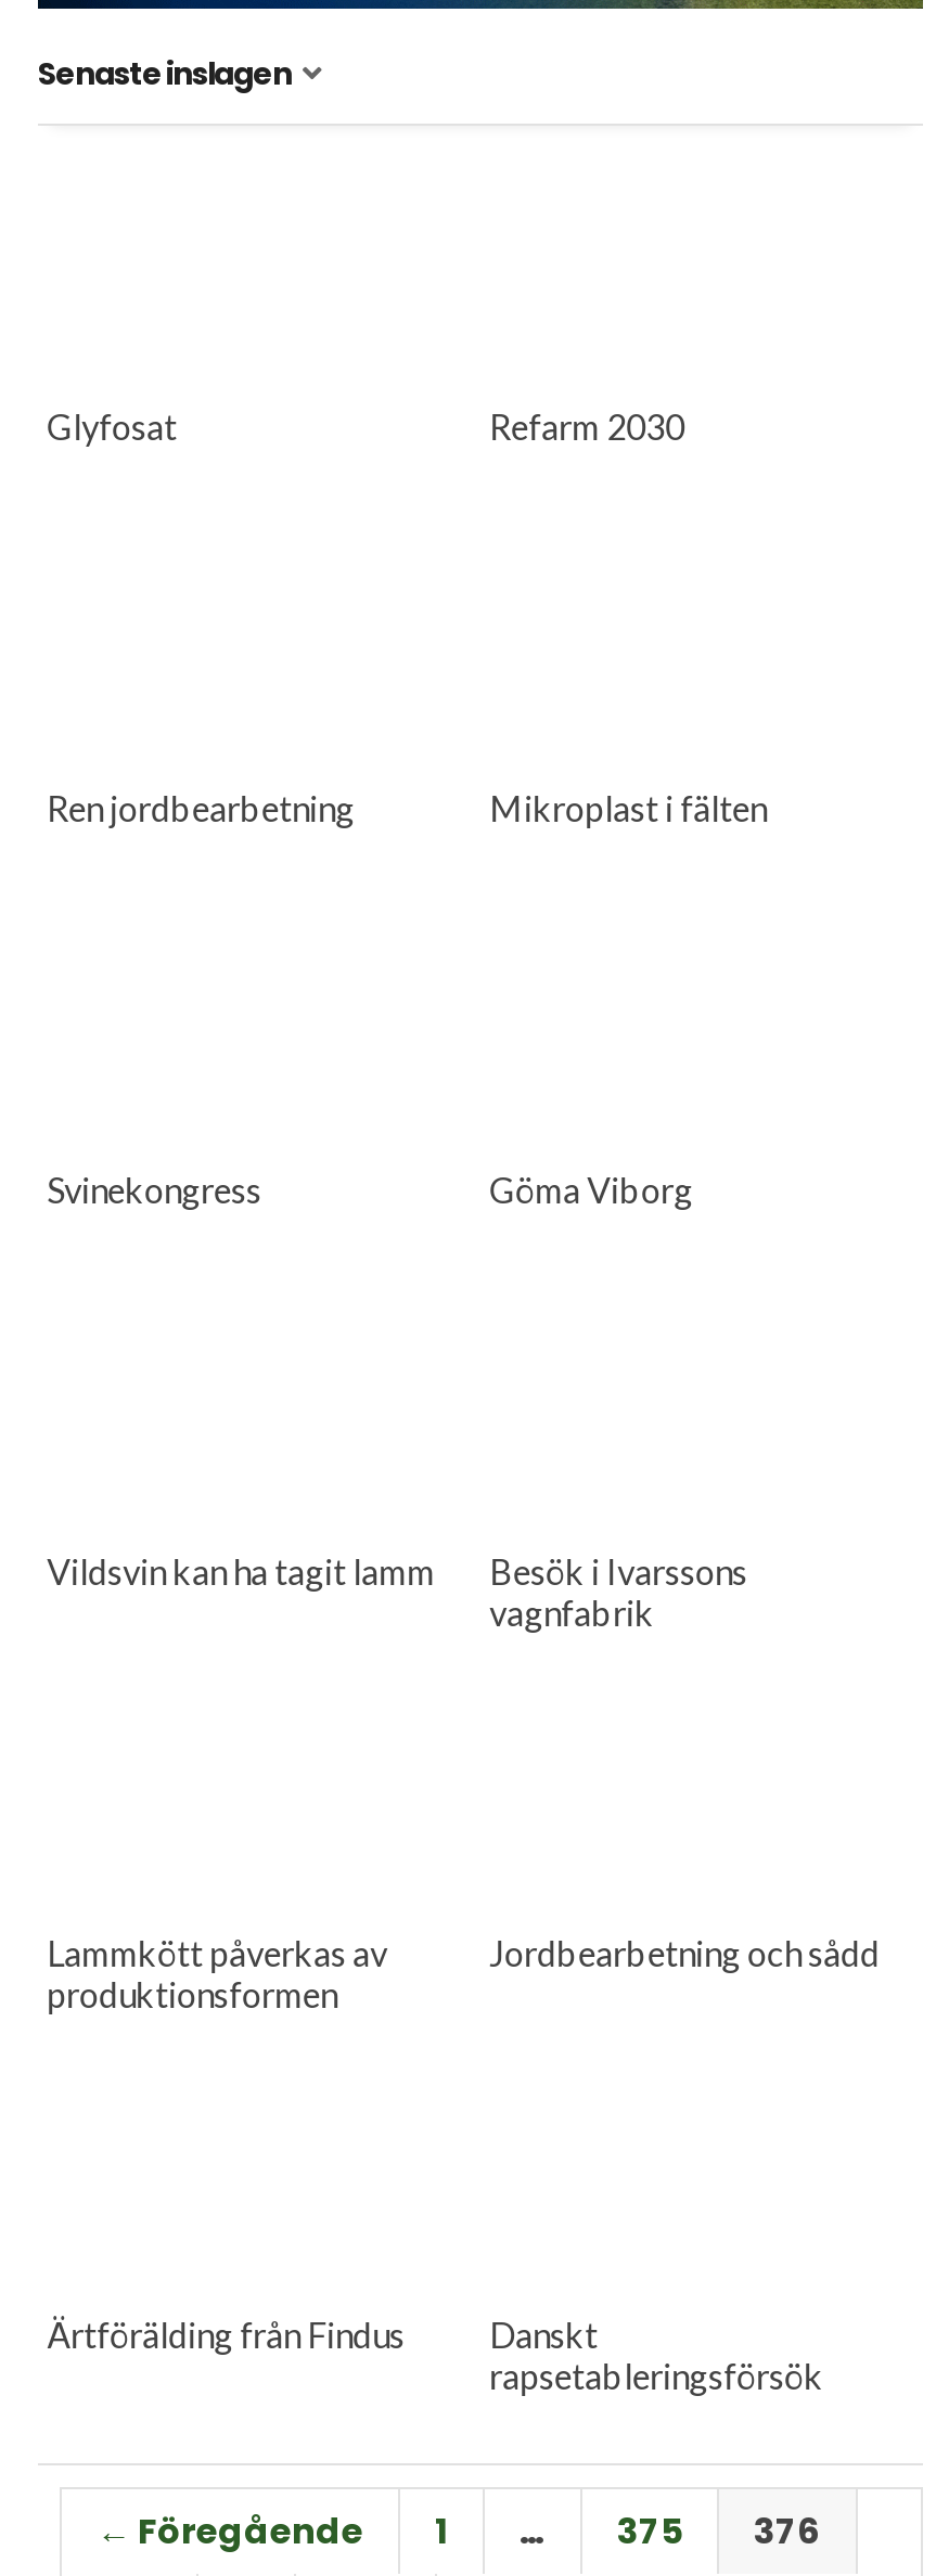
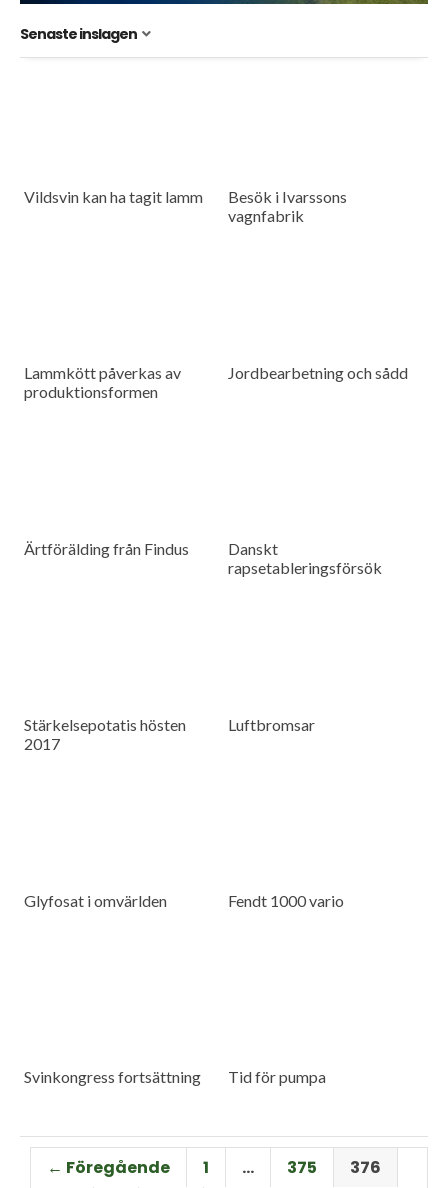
[47,406,685,448] Glyfosat | Refarm 2030 -> none
[47,788,767,829] Ren jordbearbetning | Mikroplast i fälten -> none
[47,1169,693,1210] Svinekongress | Göma Viborg -> none
moved [47,1550,880,2396] -> [24,187,408,577]: Vildsvin kan ha tagit lamm | Besök i Ivarssons | vagnfabrik | ... | Danskt | rapsetableringsförsök
none -> [24,715,186,753] Stärkelsepotatis hösten | 2017
none -> [24,891,344,910] Glyfosat i omvärlden | Fendt 1000 vario
none -> [24,1067,326,1086] Svinkongress fortsättning | Tid för pumpa
none -> [228,715,315,734] Luftbromsar

